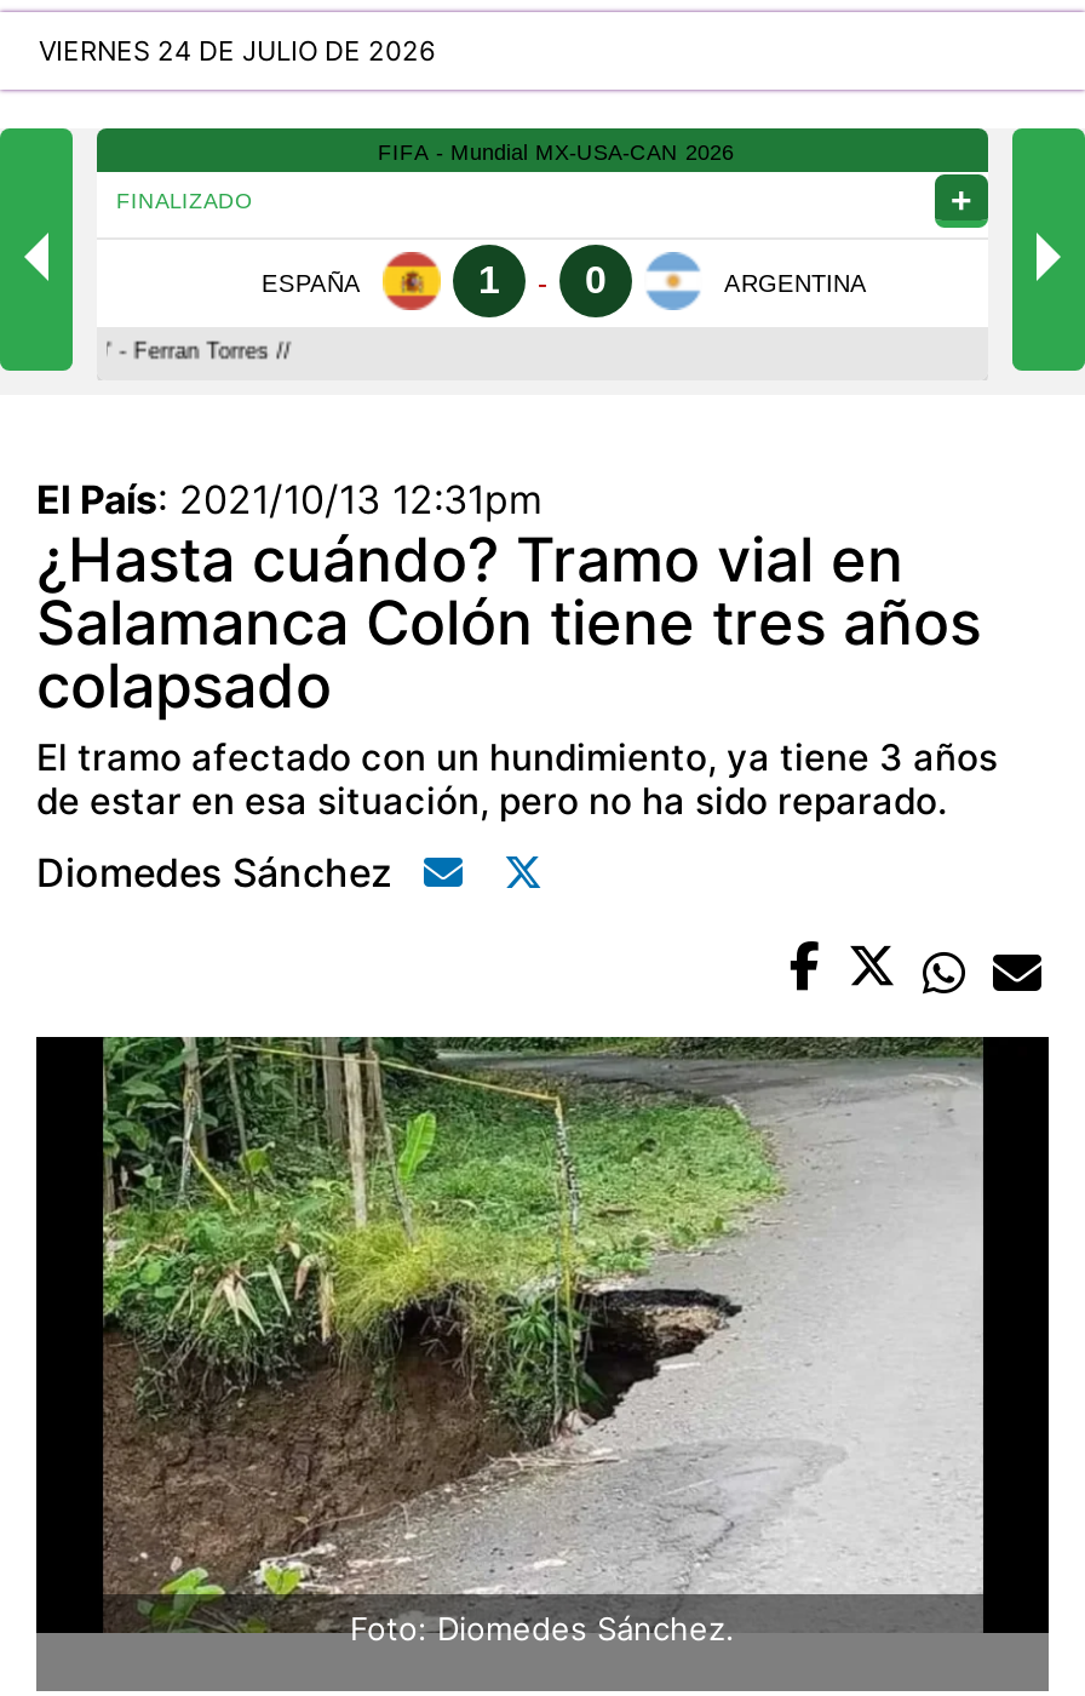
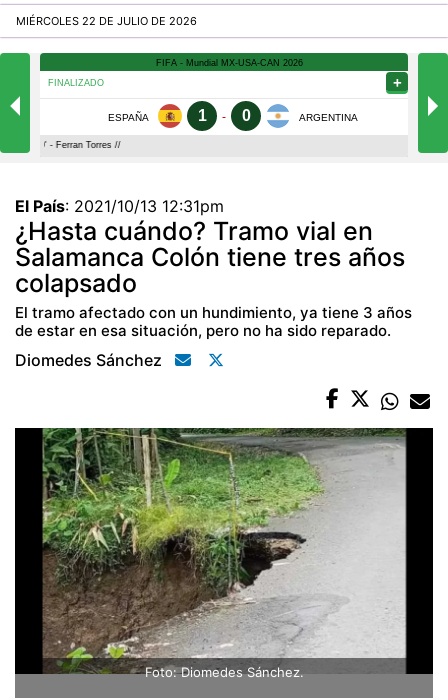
[39,35,436,69] VIERNES 24 DE JULIO DE 2026 -> [16,14,197,28] MIÉRCOLES 22 DE JULIO DE 2026

